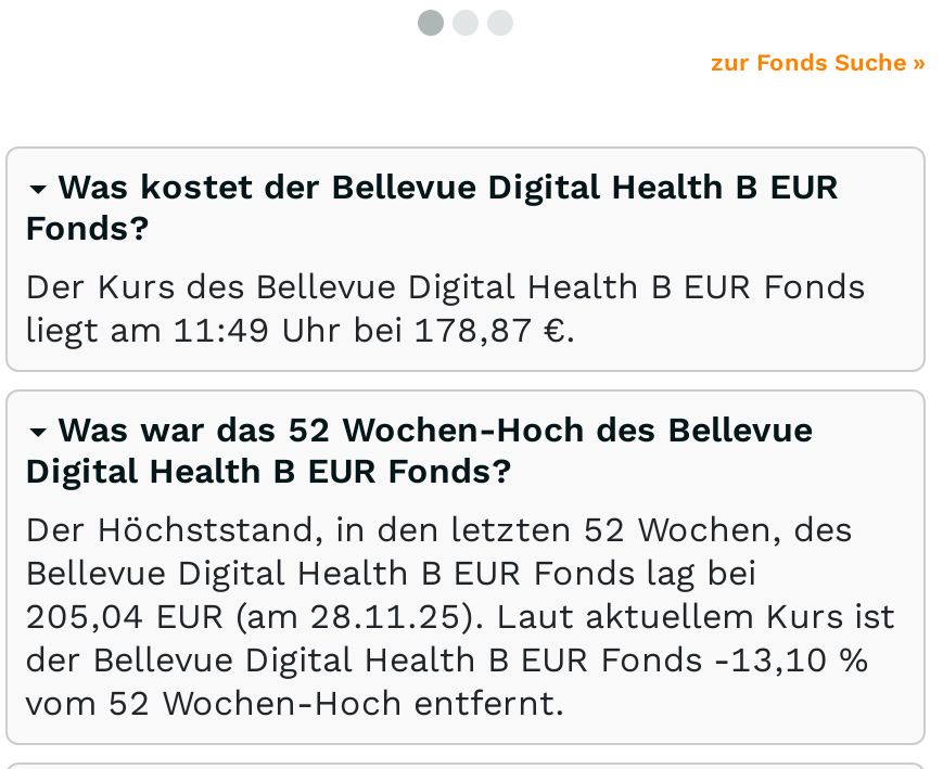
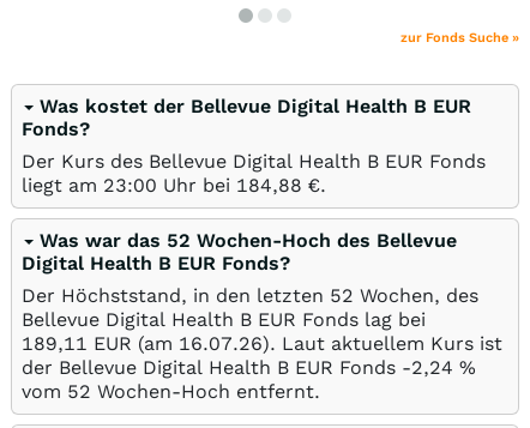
[25,309,576,350] liegt am 11:49 Uhr bei 178,87 €. -> [22,174,326,197] liegt am 23:00 Uhr bei 184,88 €.
[25,595,895,637] 205,04 EUR (am 28.11.25). Laut aktuellem Kurs ist -> [22,332,502,355] 189,11 EUR (am 16.07.26). Laut aktuellem Kurs ist
[25,639,869,680] der Bellevue Digital Health B EUR Fonds -13,10% -> [22,356,476,379] der Bellevue Digital Health B EUR Fonds -2,24%

